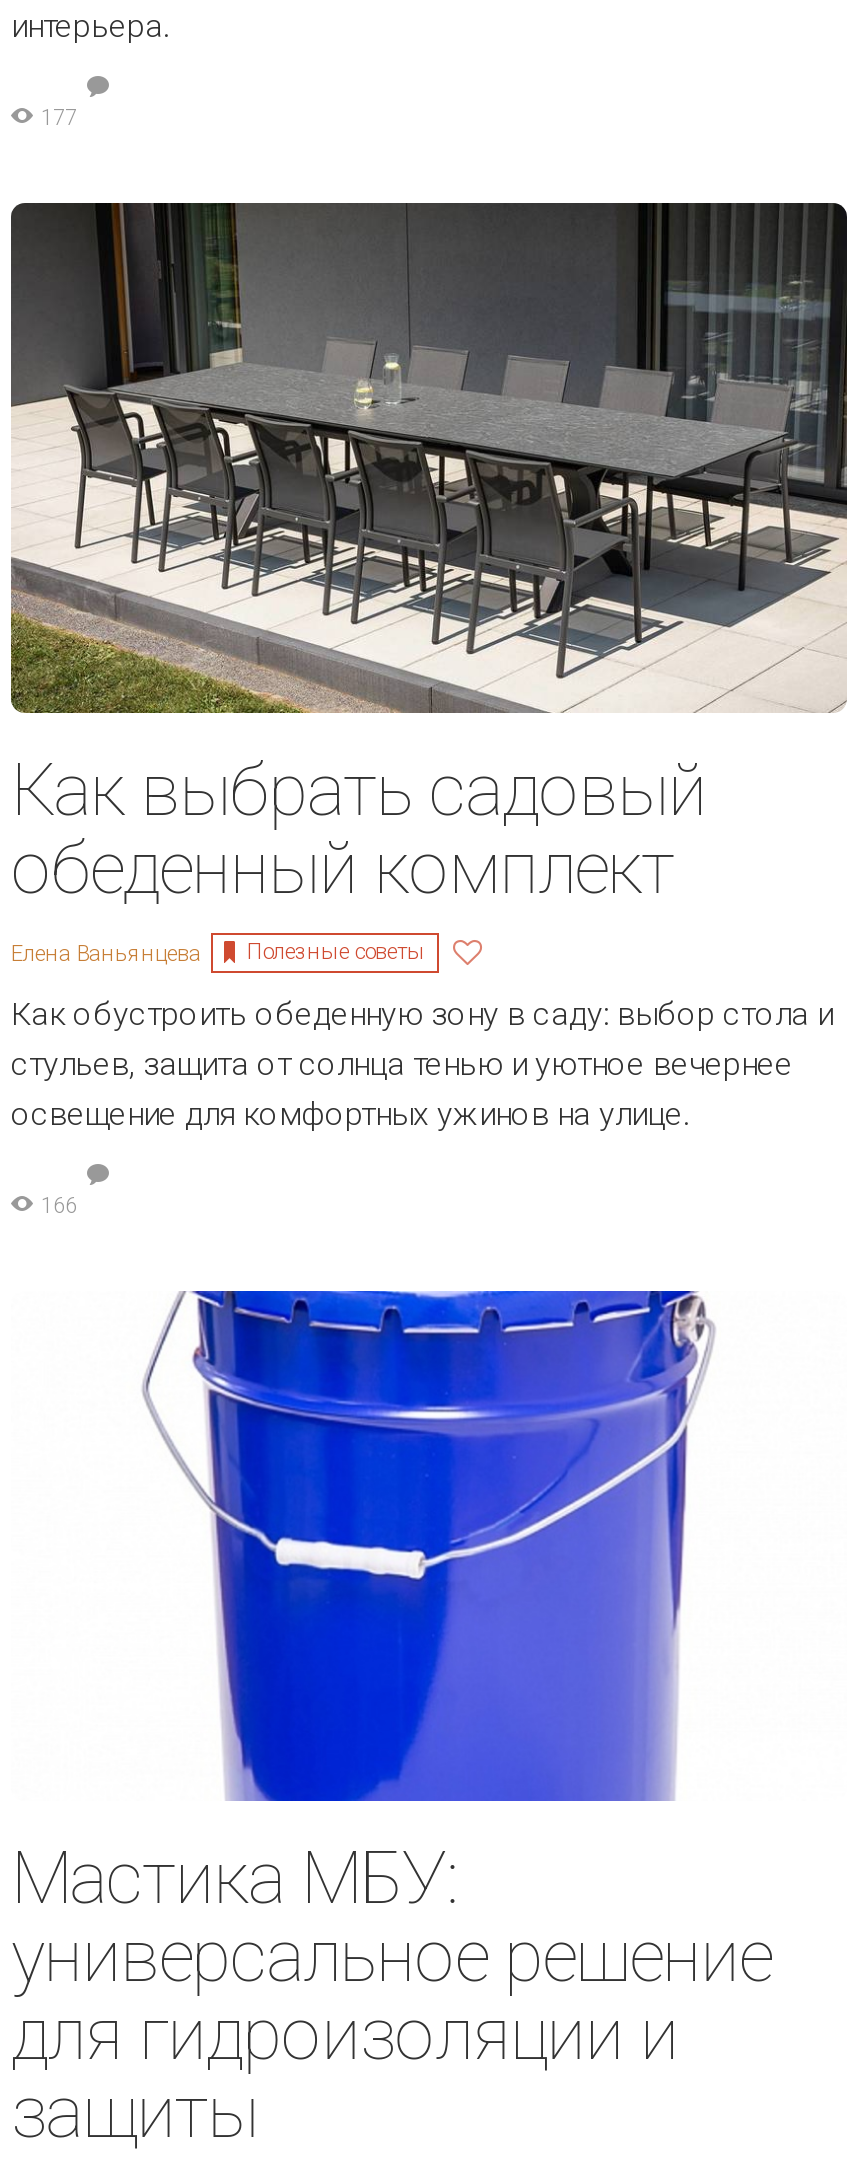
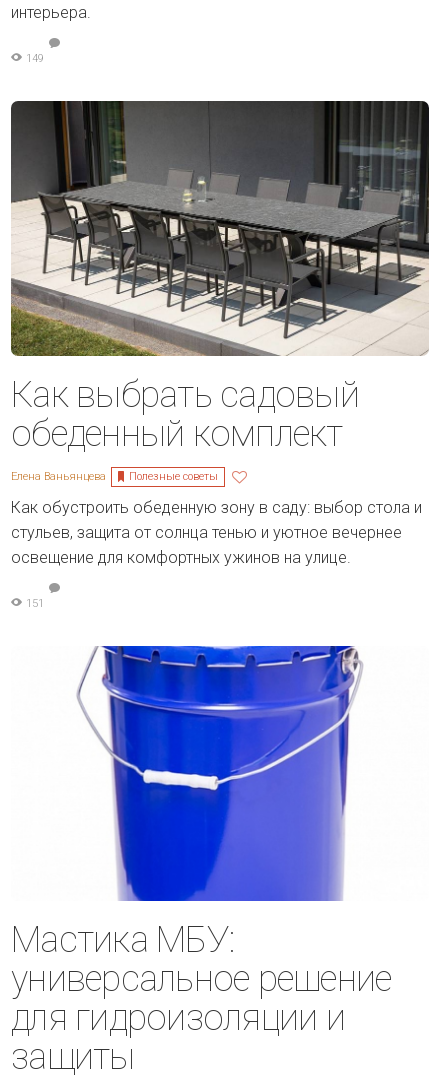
[41,105,77,131] 177 -> [26,52,44,65] 149
[41,1194,77,1220] 166 -> [26,597,44,610] 151

